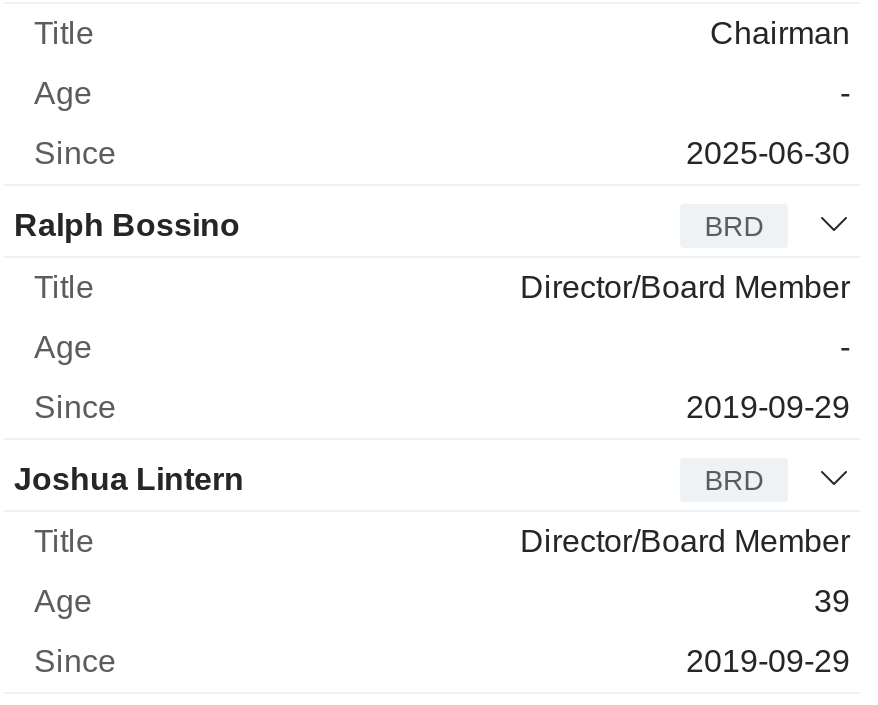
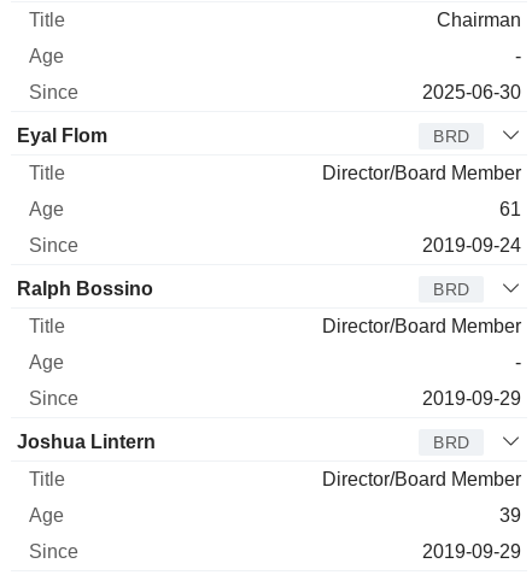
none -> [17,125,521,255] Eyal Flom | BRD | Director/Board Member | 61 | 2019-09-24

